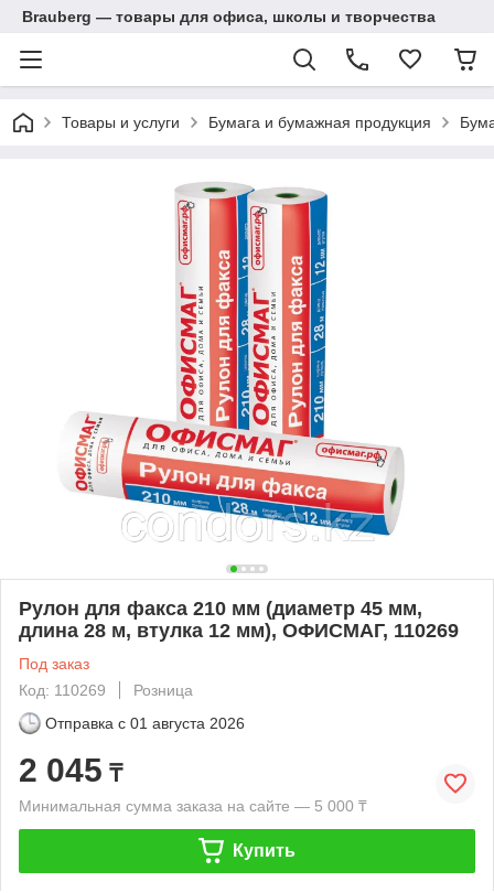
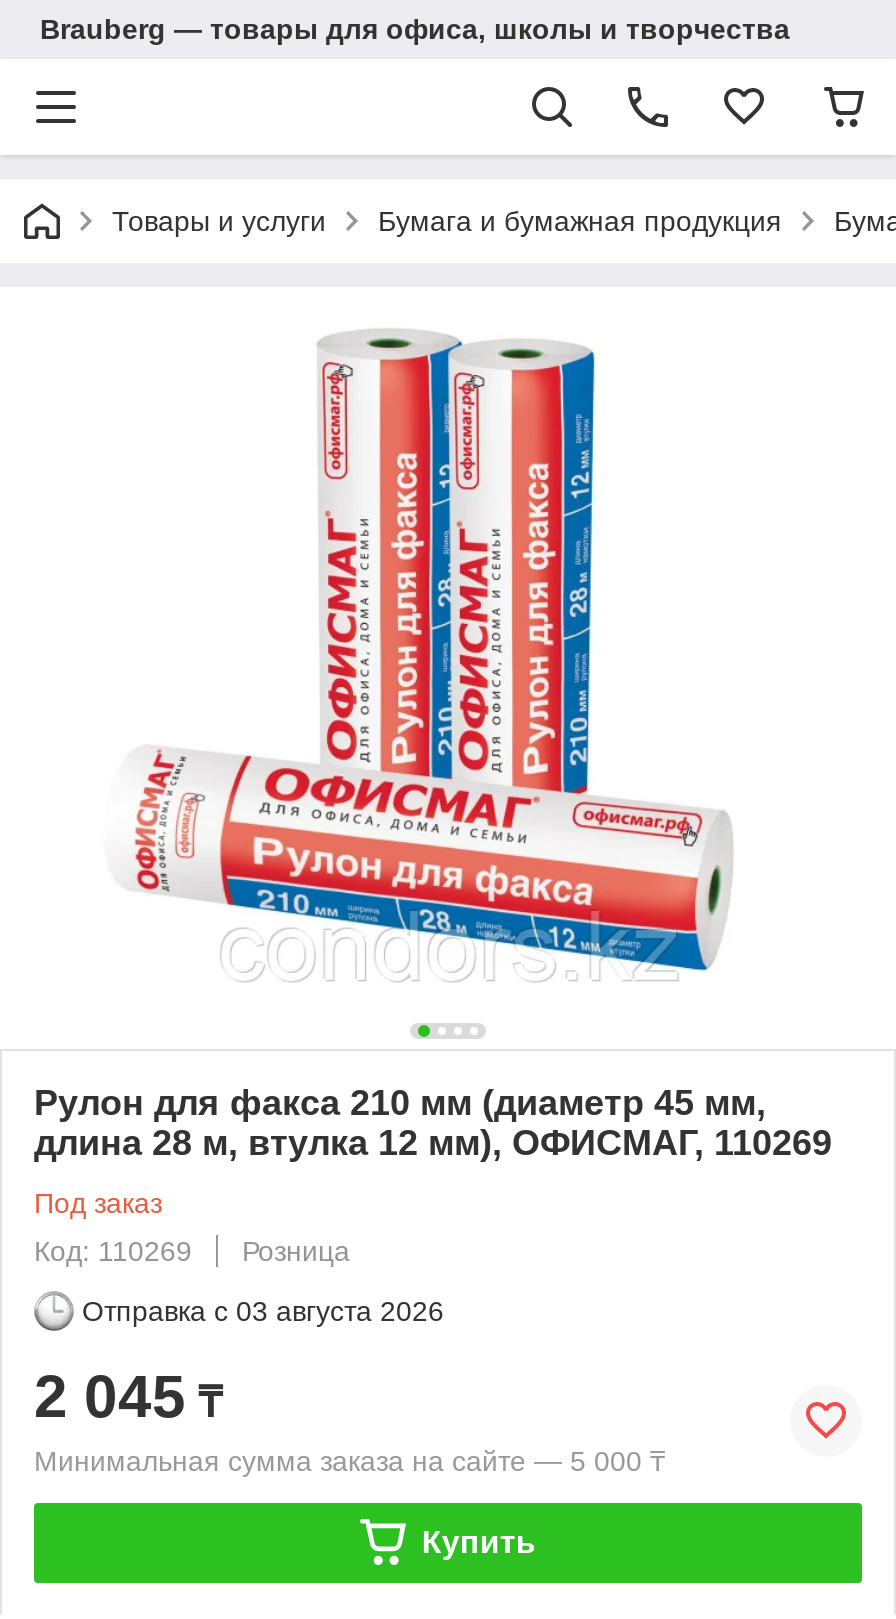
[45,714,245,732] Отправка с 01 августа 2026 -> [82,1295,444,1327] Отправка с 03 августа 2026

